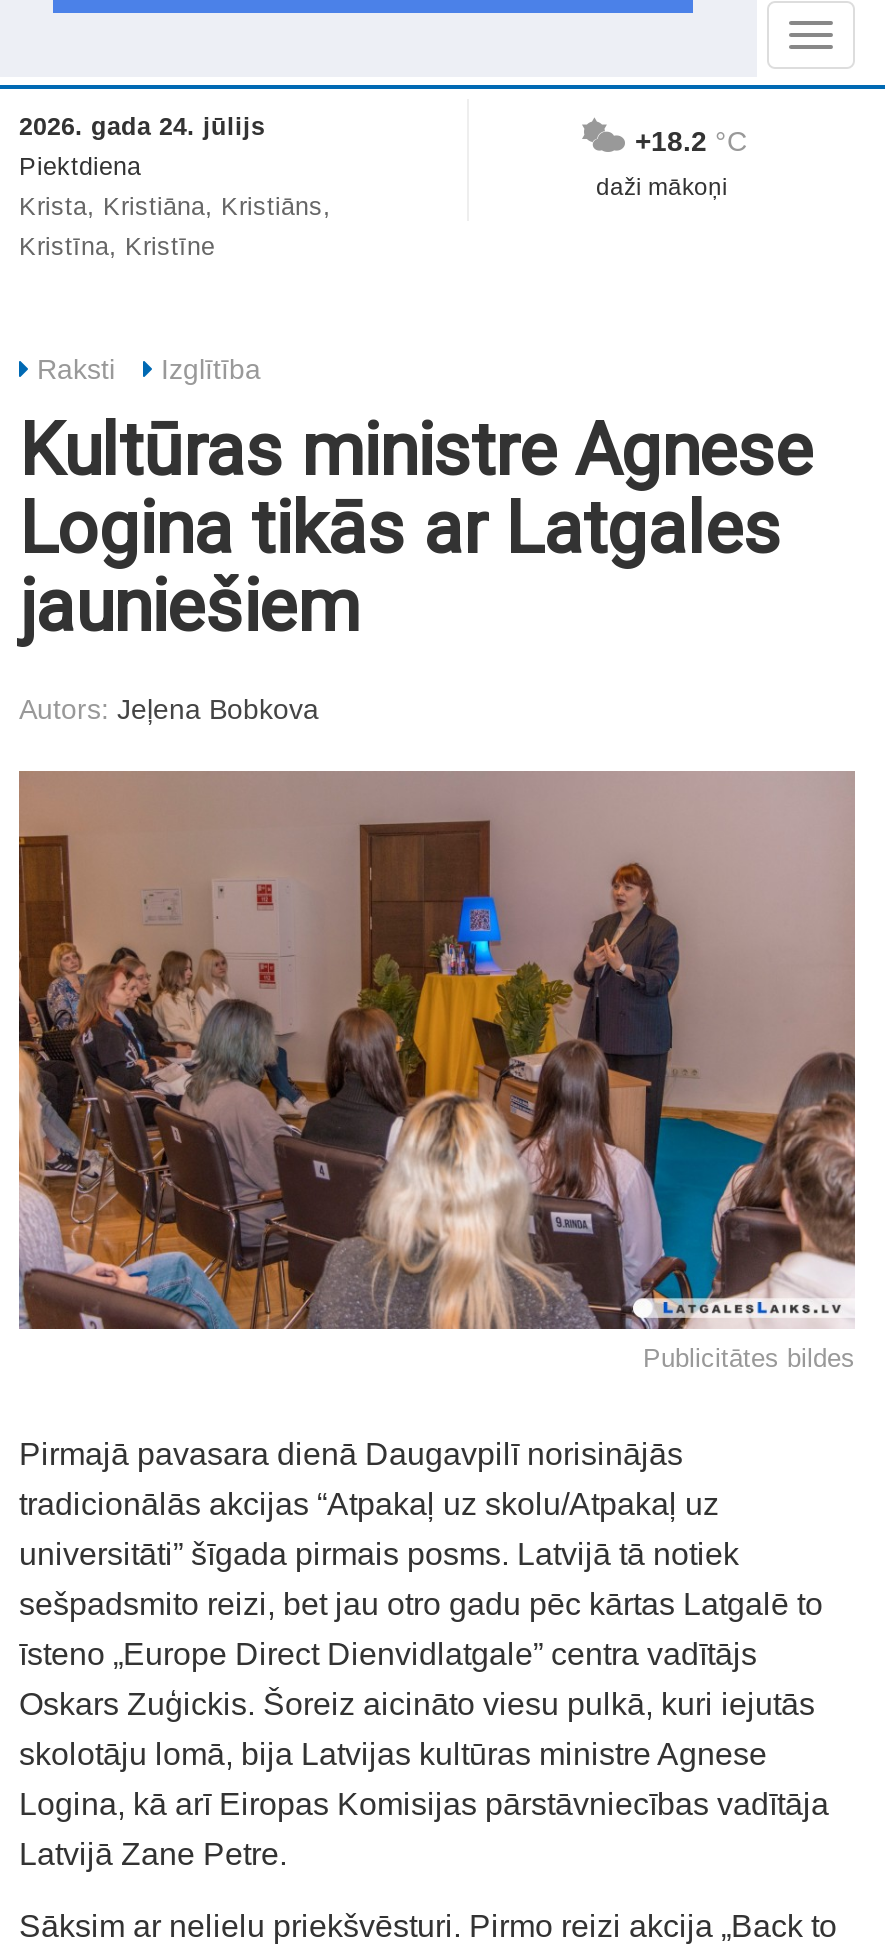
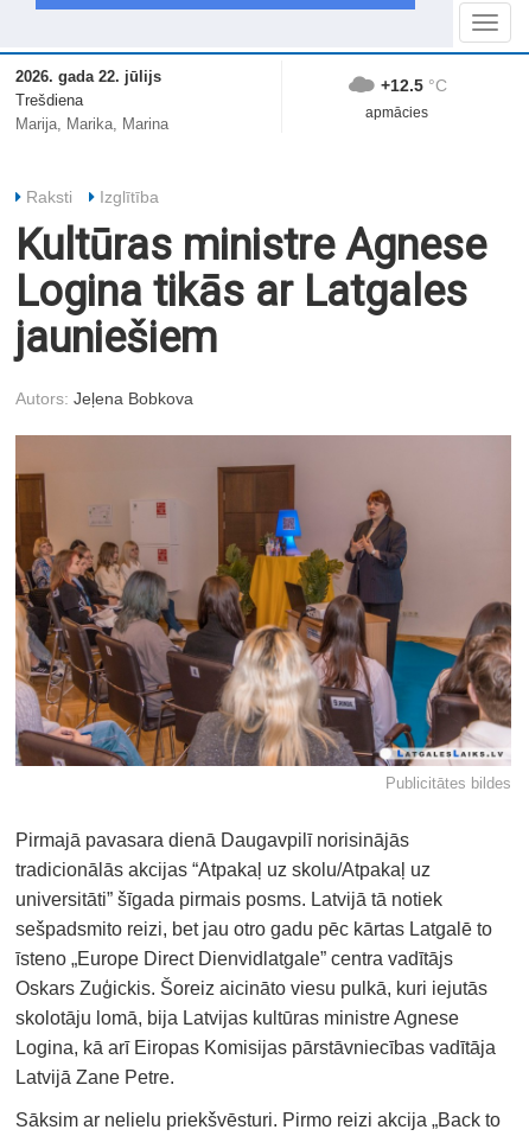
[19,114,331,262] 2026. gada 24. jūlijs | Piektdiena | Krista, Kristiāna, Kristiāns, | Kristīna, Kristīne -> [15,69,168,133] 2026. gada 22. jūlijs | Trešdiena | Marija, Marika, Marina
[635,126,747,158] +18.2 °C -> [381,76,447,95] +12.5 °C
[596,174,728,202] daži mākoņi -> [365,105,428,121] apmācies

